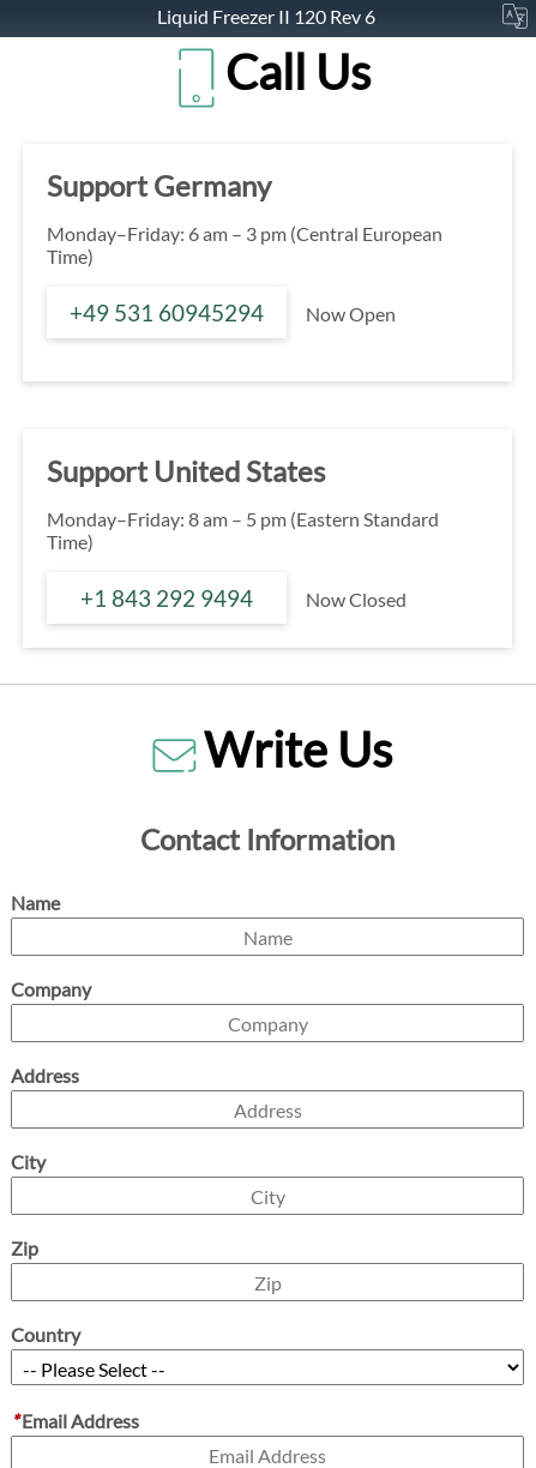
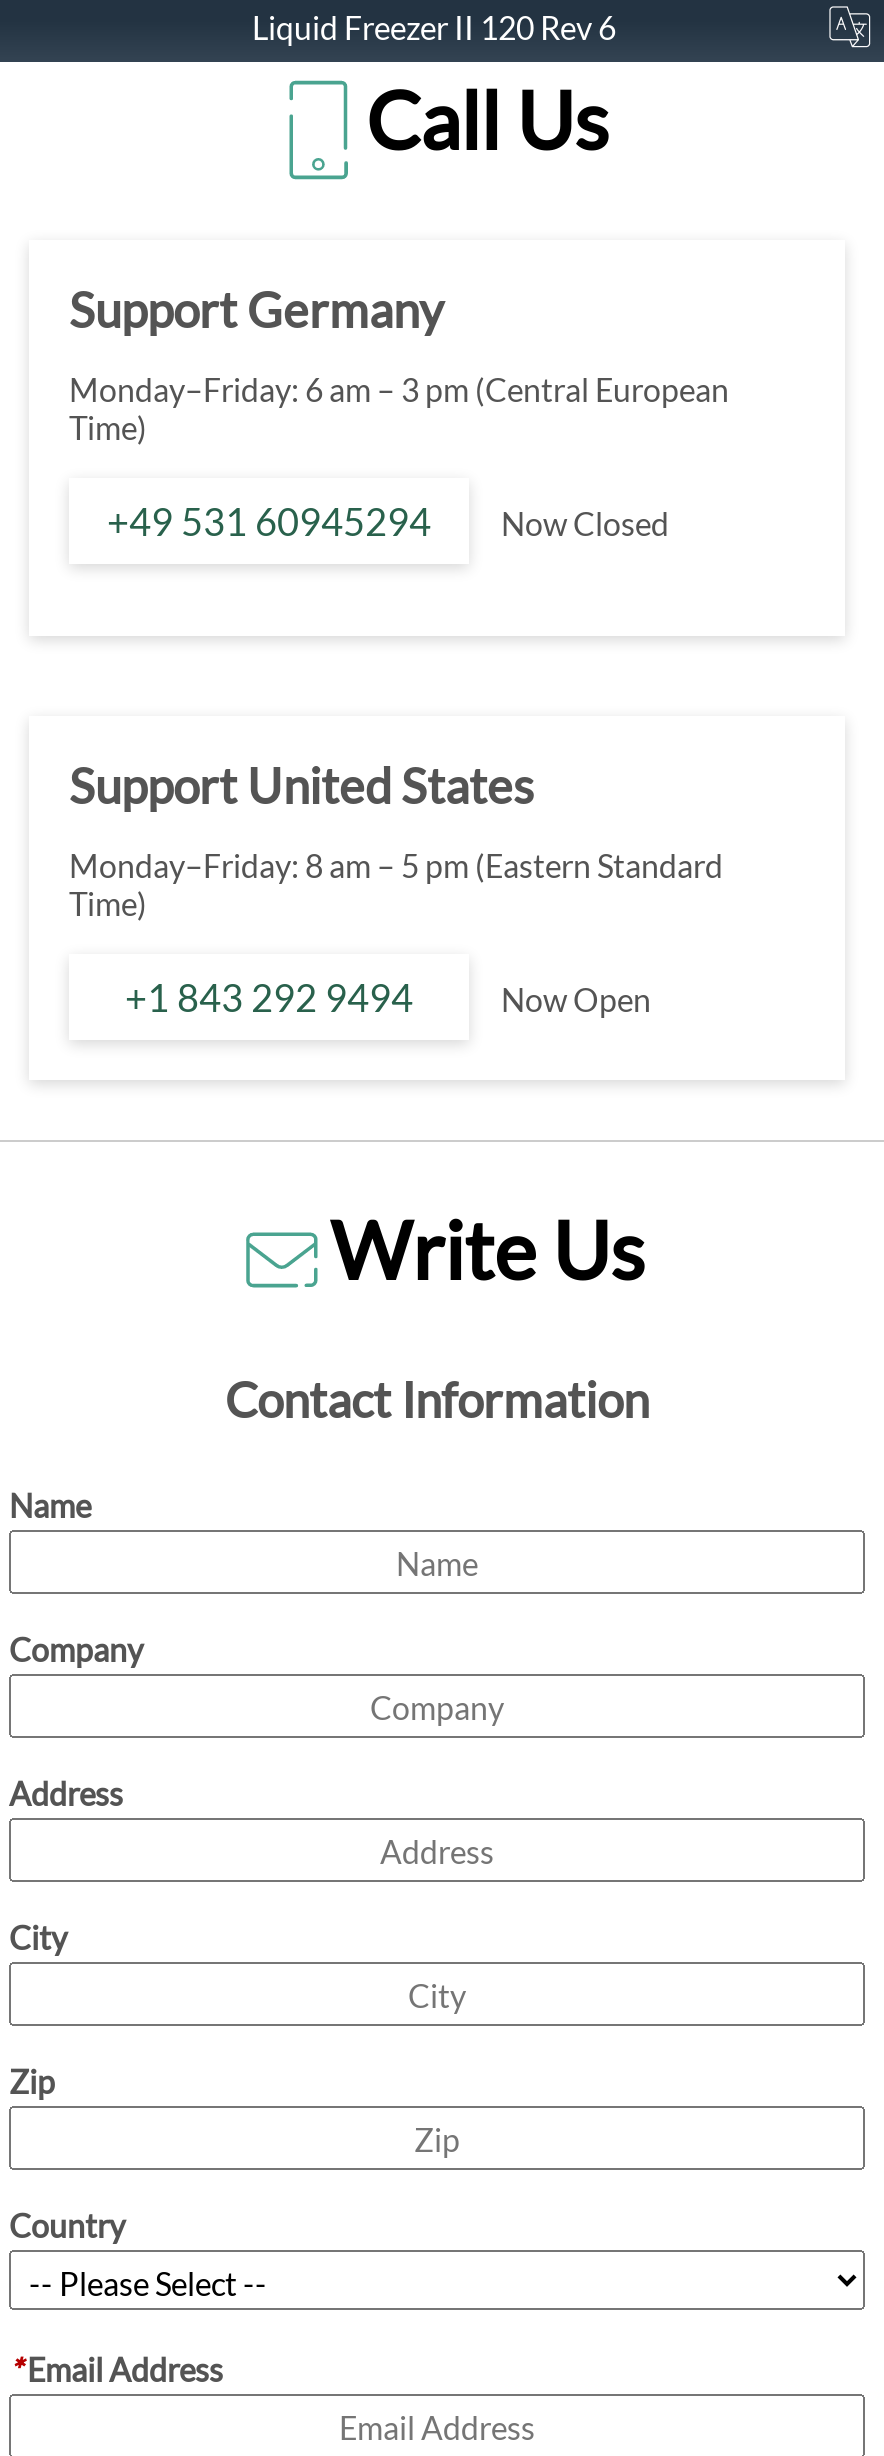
moved [306,302,396,325] -> [501,980,651,1018]: Now Open
moved [306,588,406,610] -> [501,504,669,542]: Now Closed

